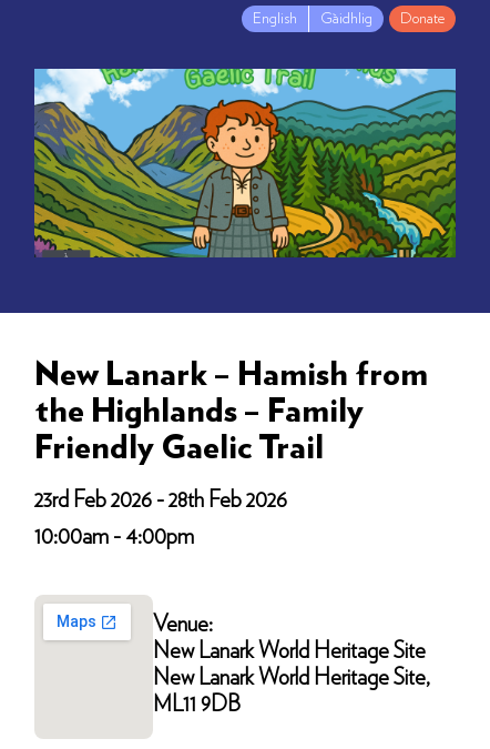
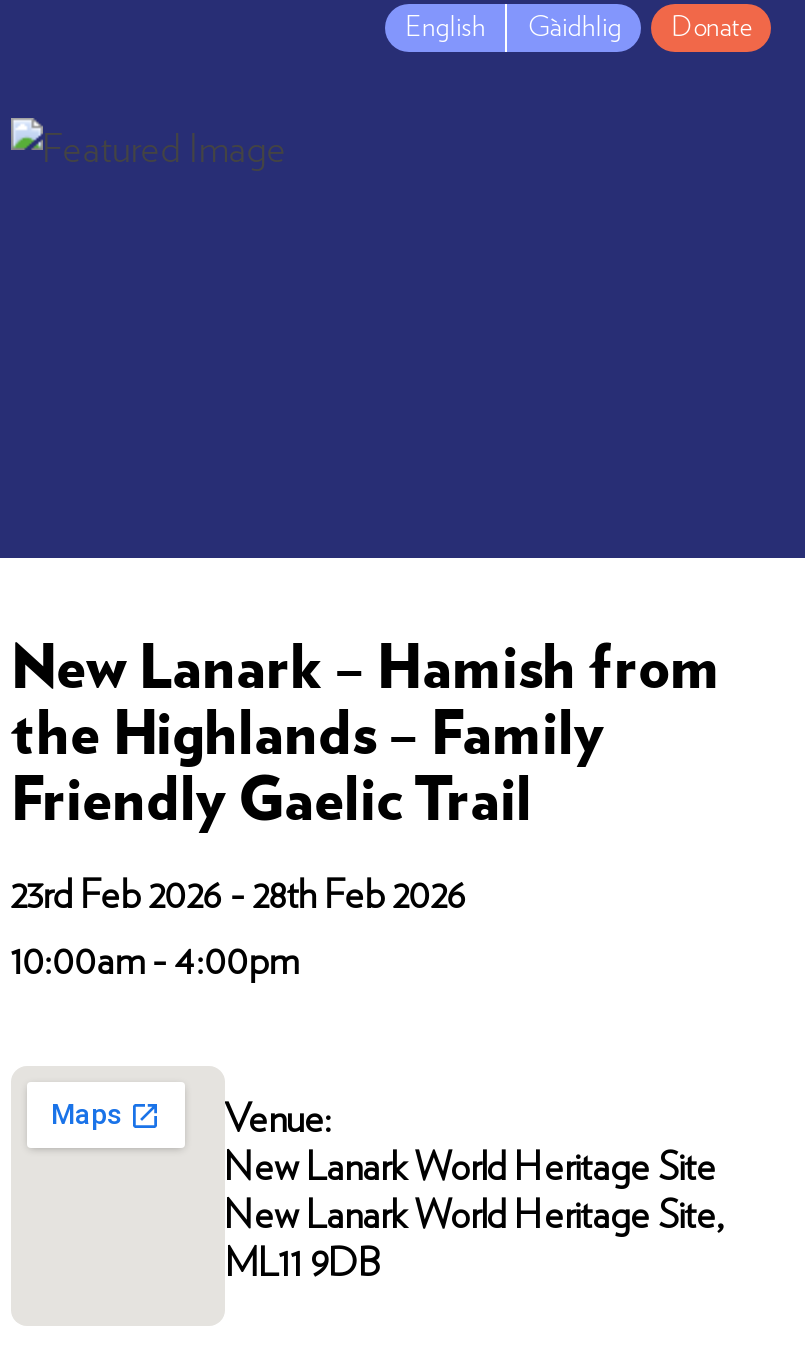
[33,68,457,259] [image] -> none

